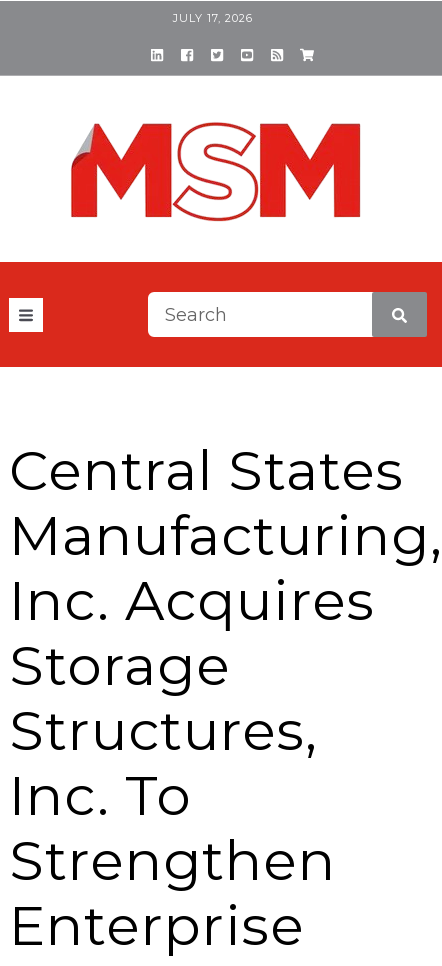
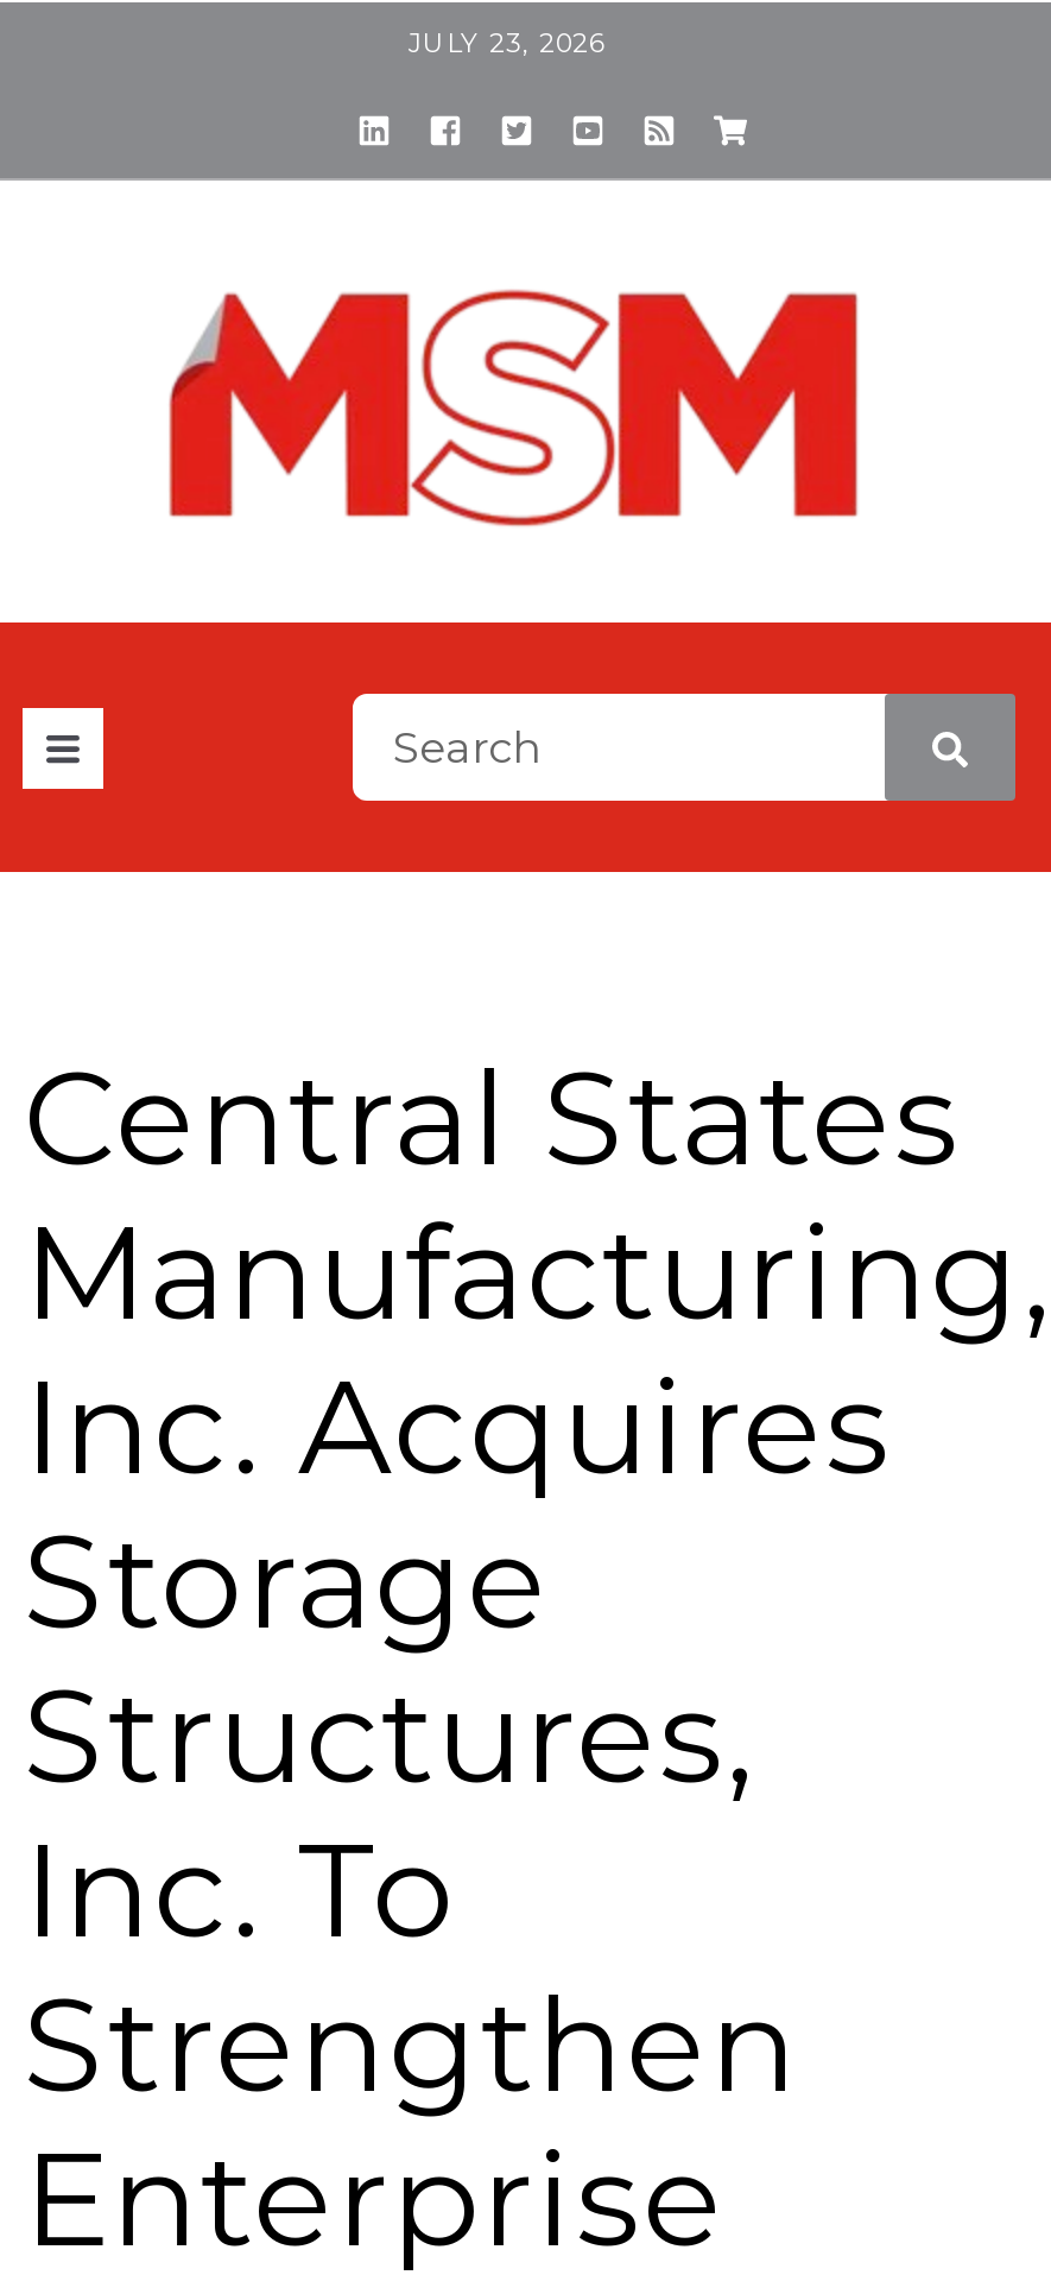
[173,11,253,25] JULY 17, 2026 -> [409,26,606,59] JULY 23, 2026

